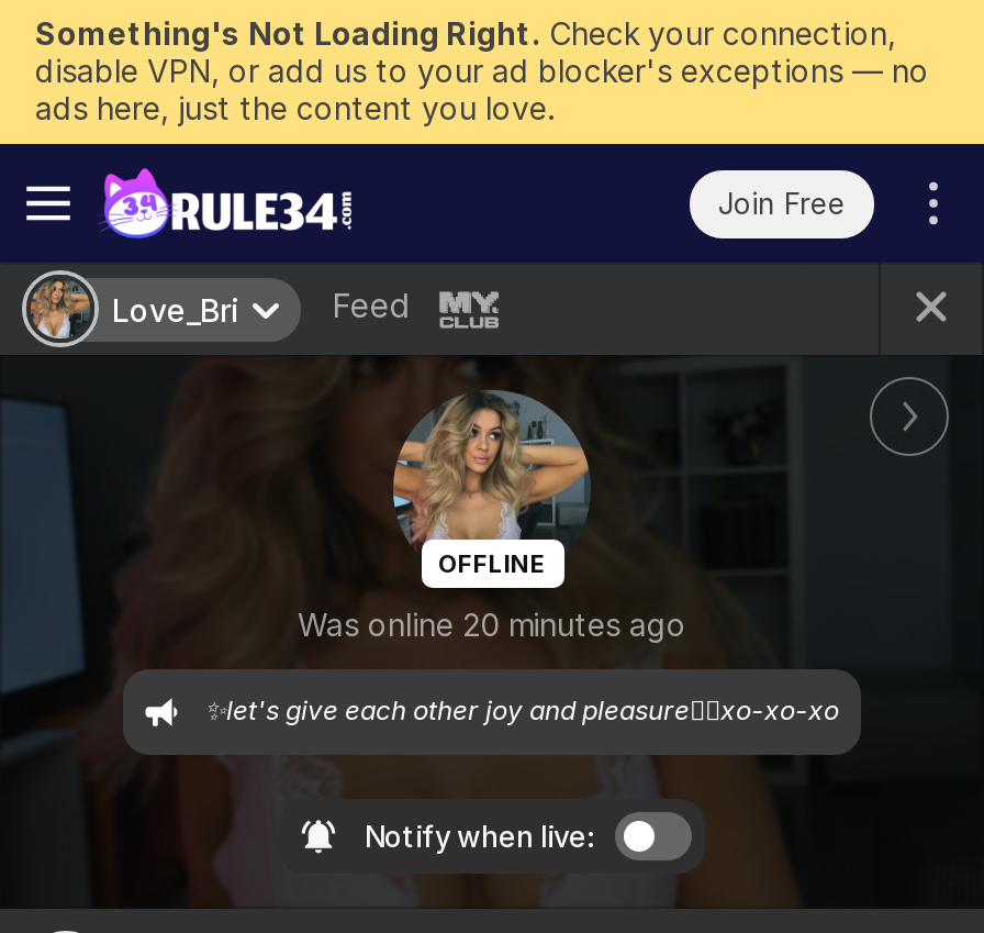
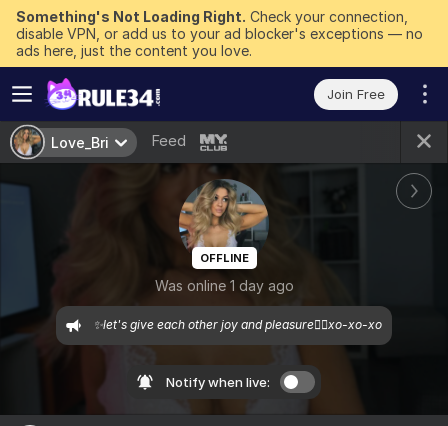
[298,606,686,644] Was online 20 minutes ago -> [154,277,293,294] Was online 1 day ago

